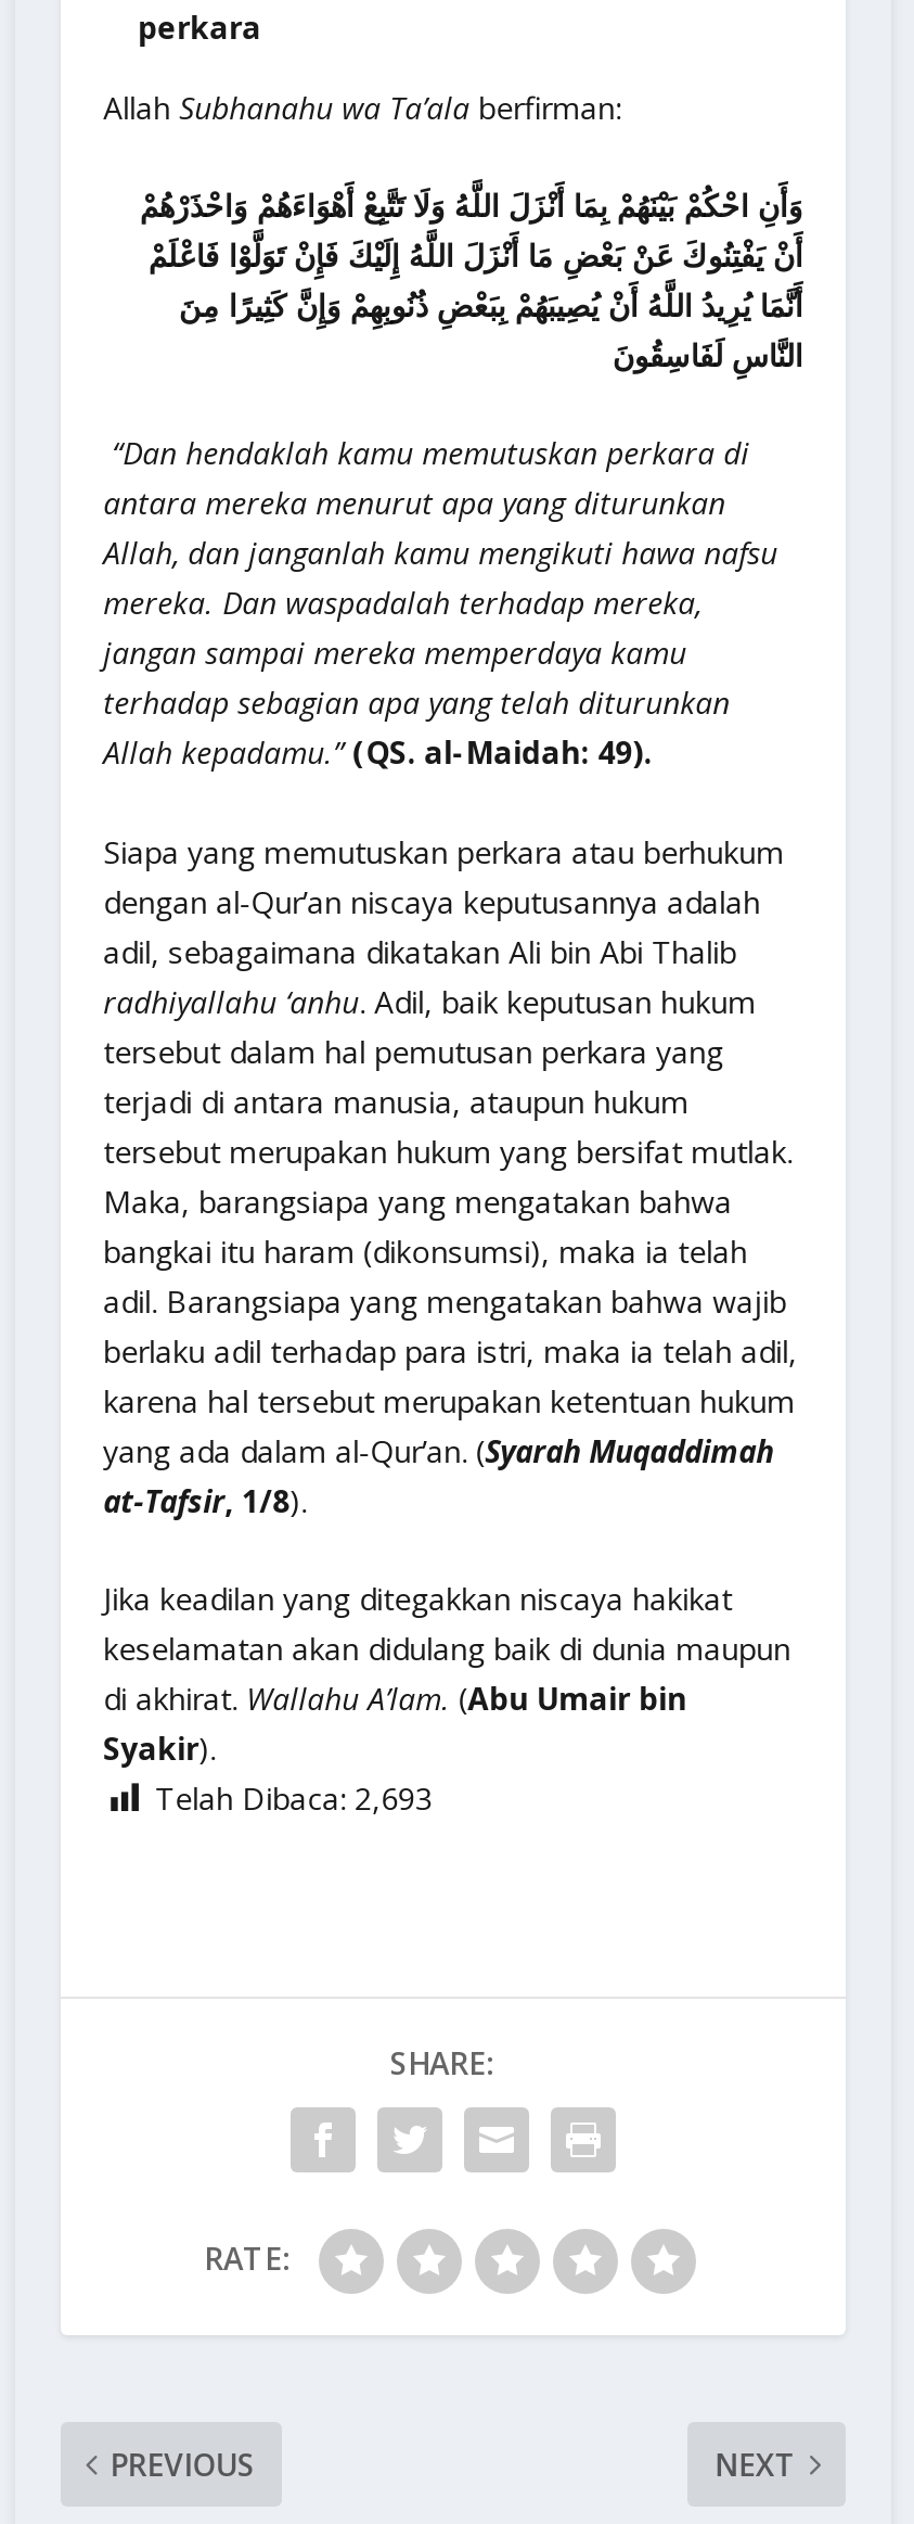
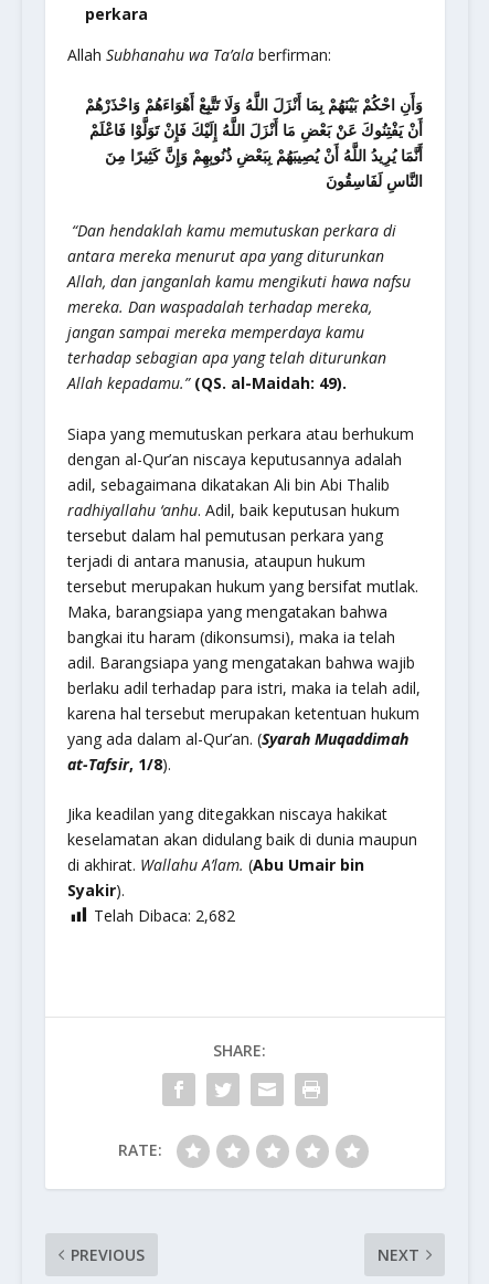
[155,1778,433,1819] Telah Dibaca: 2,693 -> [93,905,235,926] Telah Dibaca: 2,682

